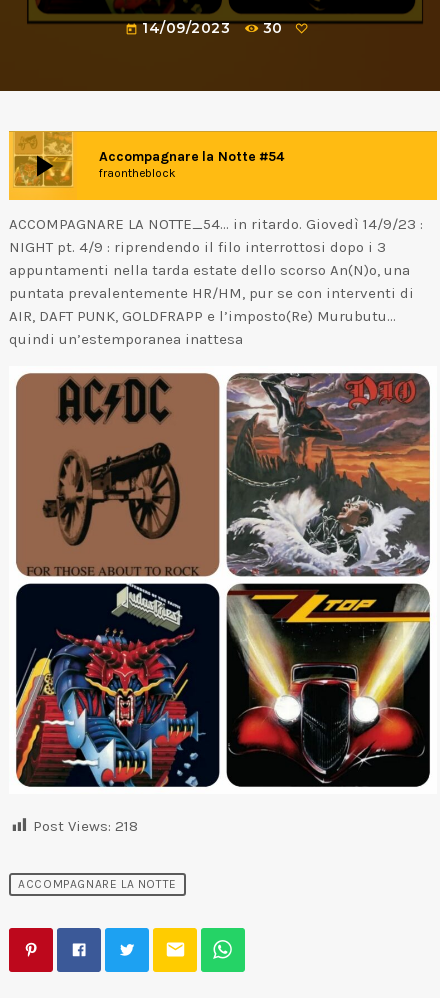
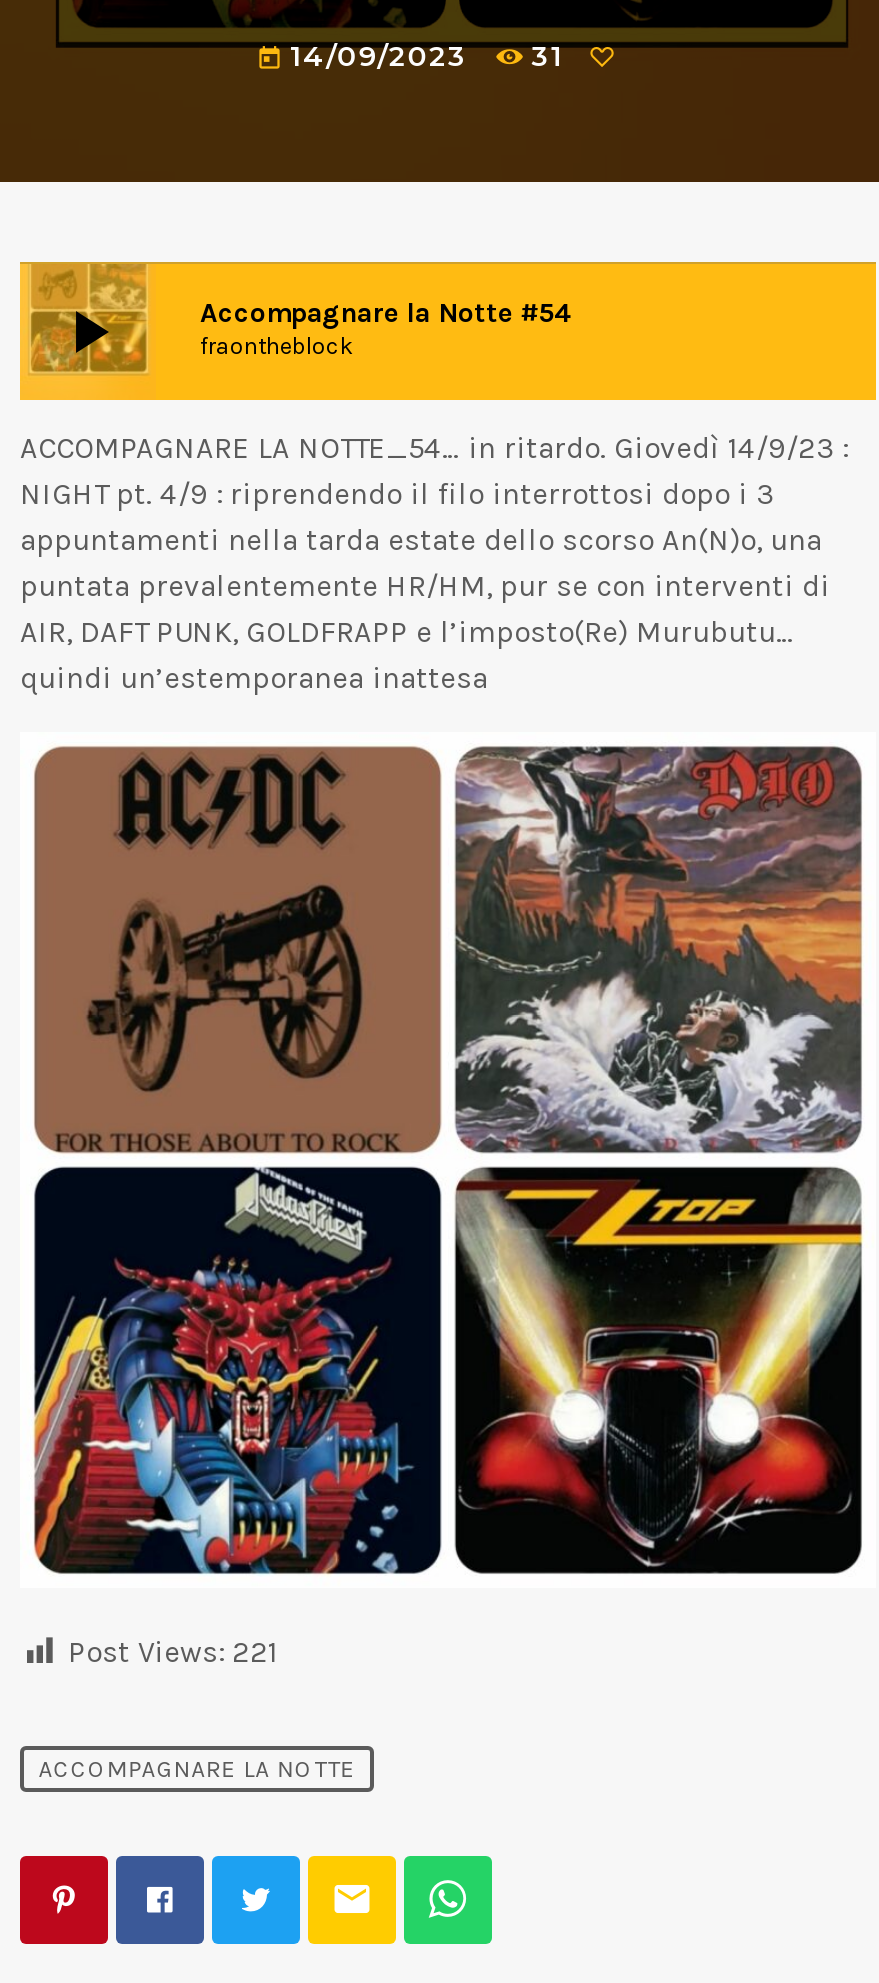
[263,19,287,37] 30 -> [531,38,573,74] 31
[33,817,138,835] Post Views: 218 -> [68,1634,278,1670] Post Views: 221

